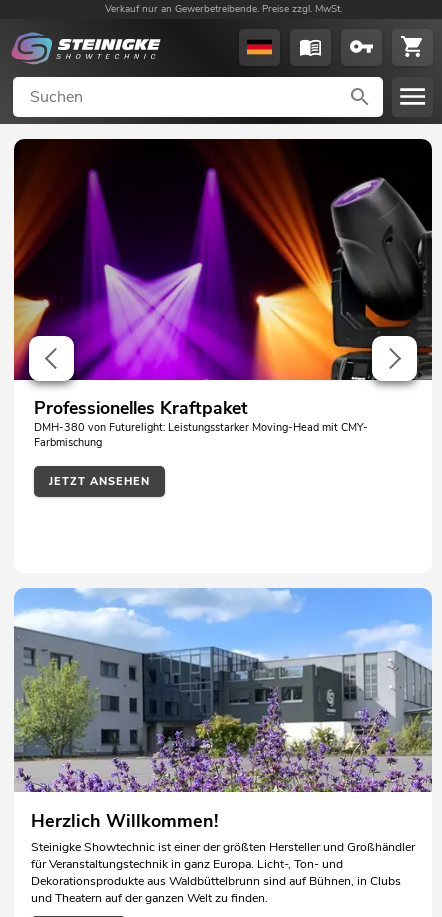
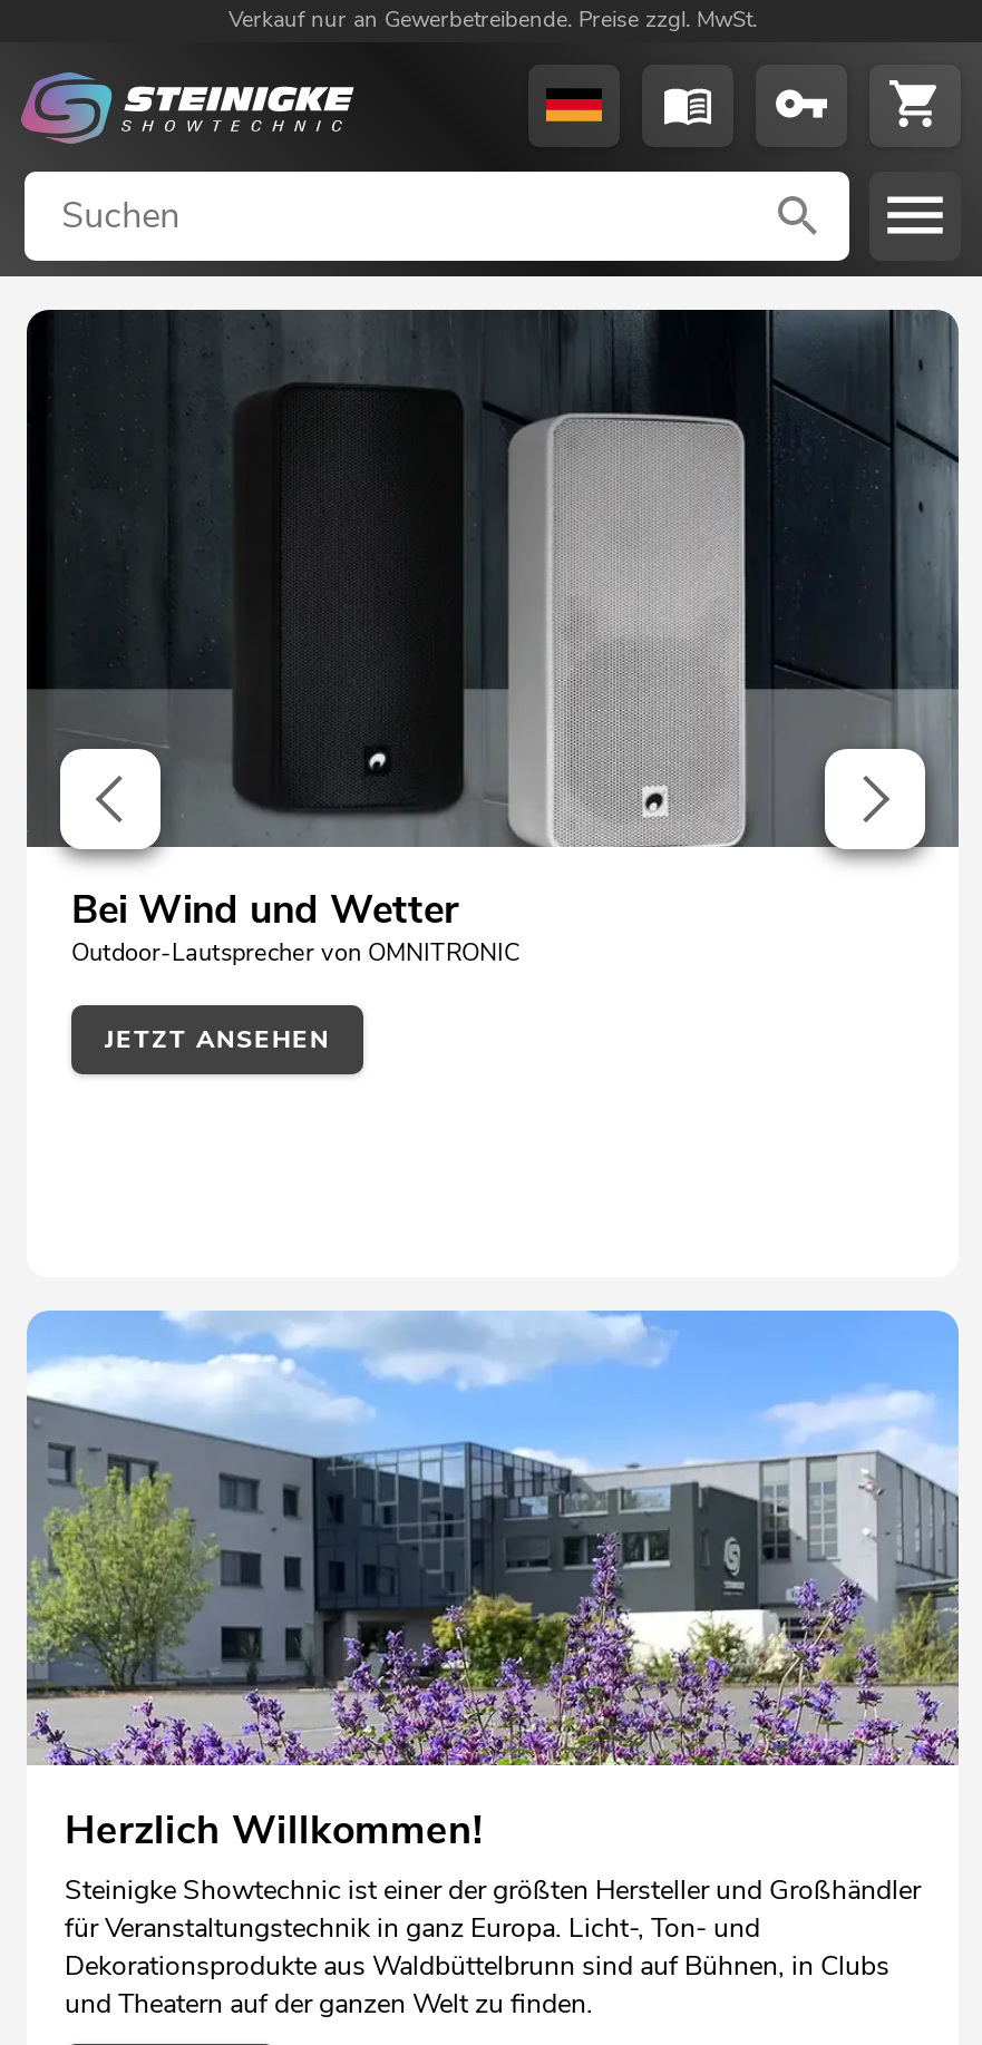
[13,139,433,450] [image] | Professionelles Kraftpaket | DMH-380 von Futurelight: Leistungsstarker Moving-Head mit CMY- | Farbmischung -> [25,308,961,970] [image] | Bei Wind und Wetter | Outdoor-Lautsprecher von OMNITRONIC

